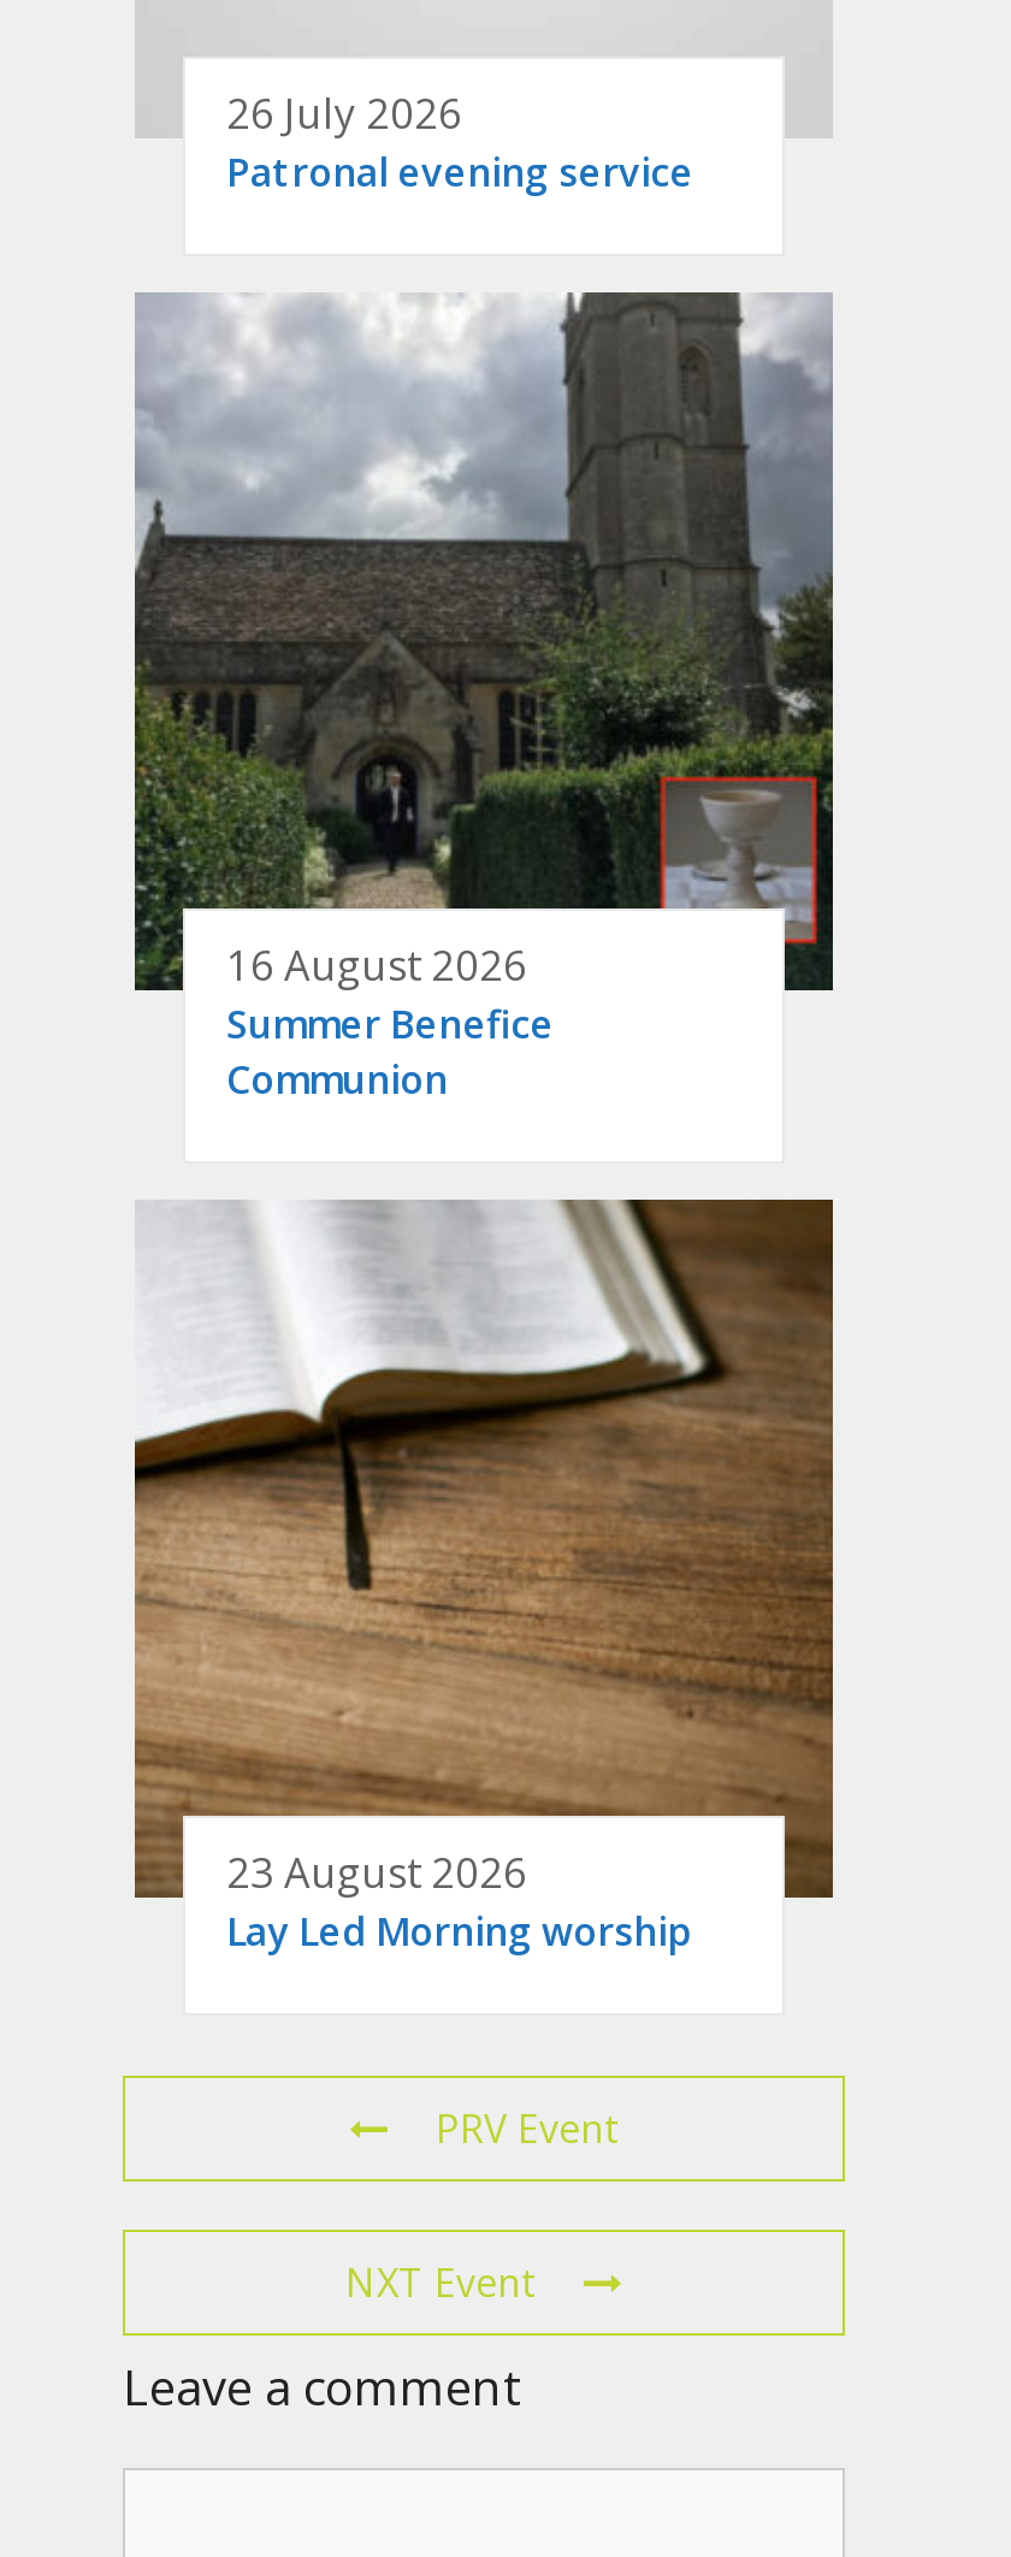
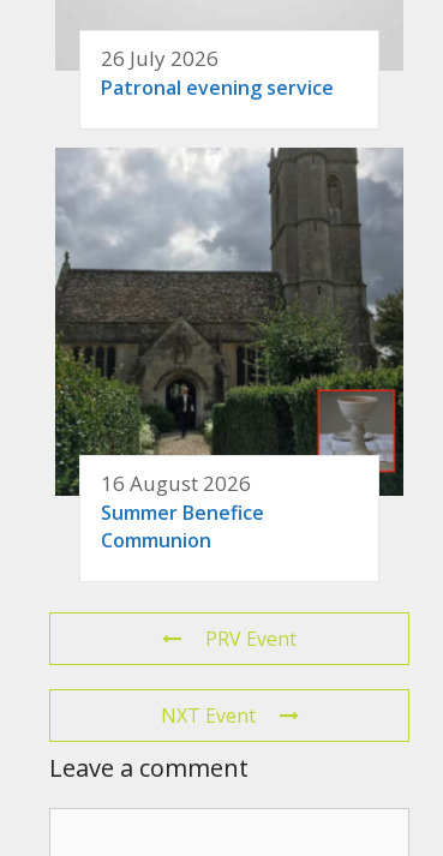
[132,1197,835,1957] [image] | 23 August 2026 | Lay Led Morning worship -> none

